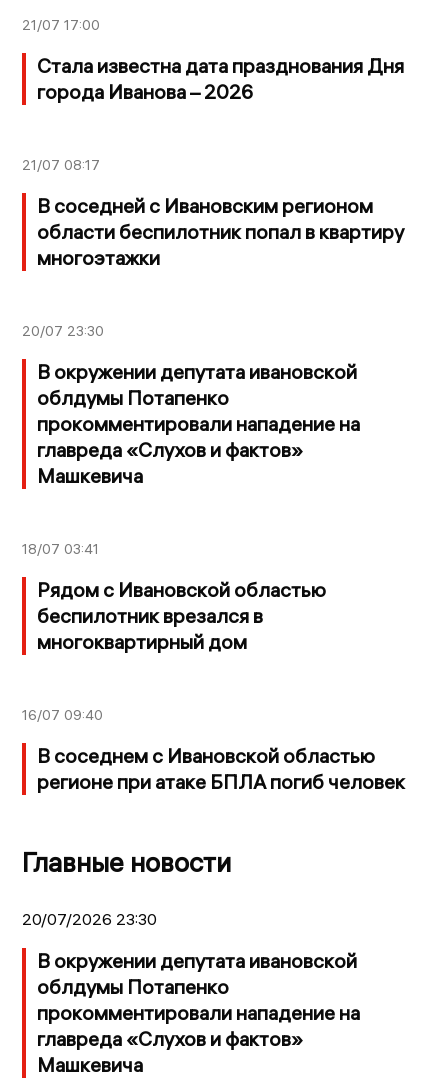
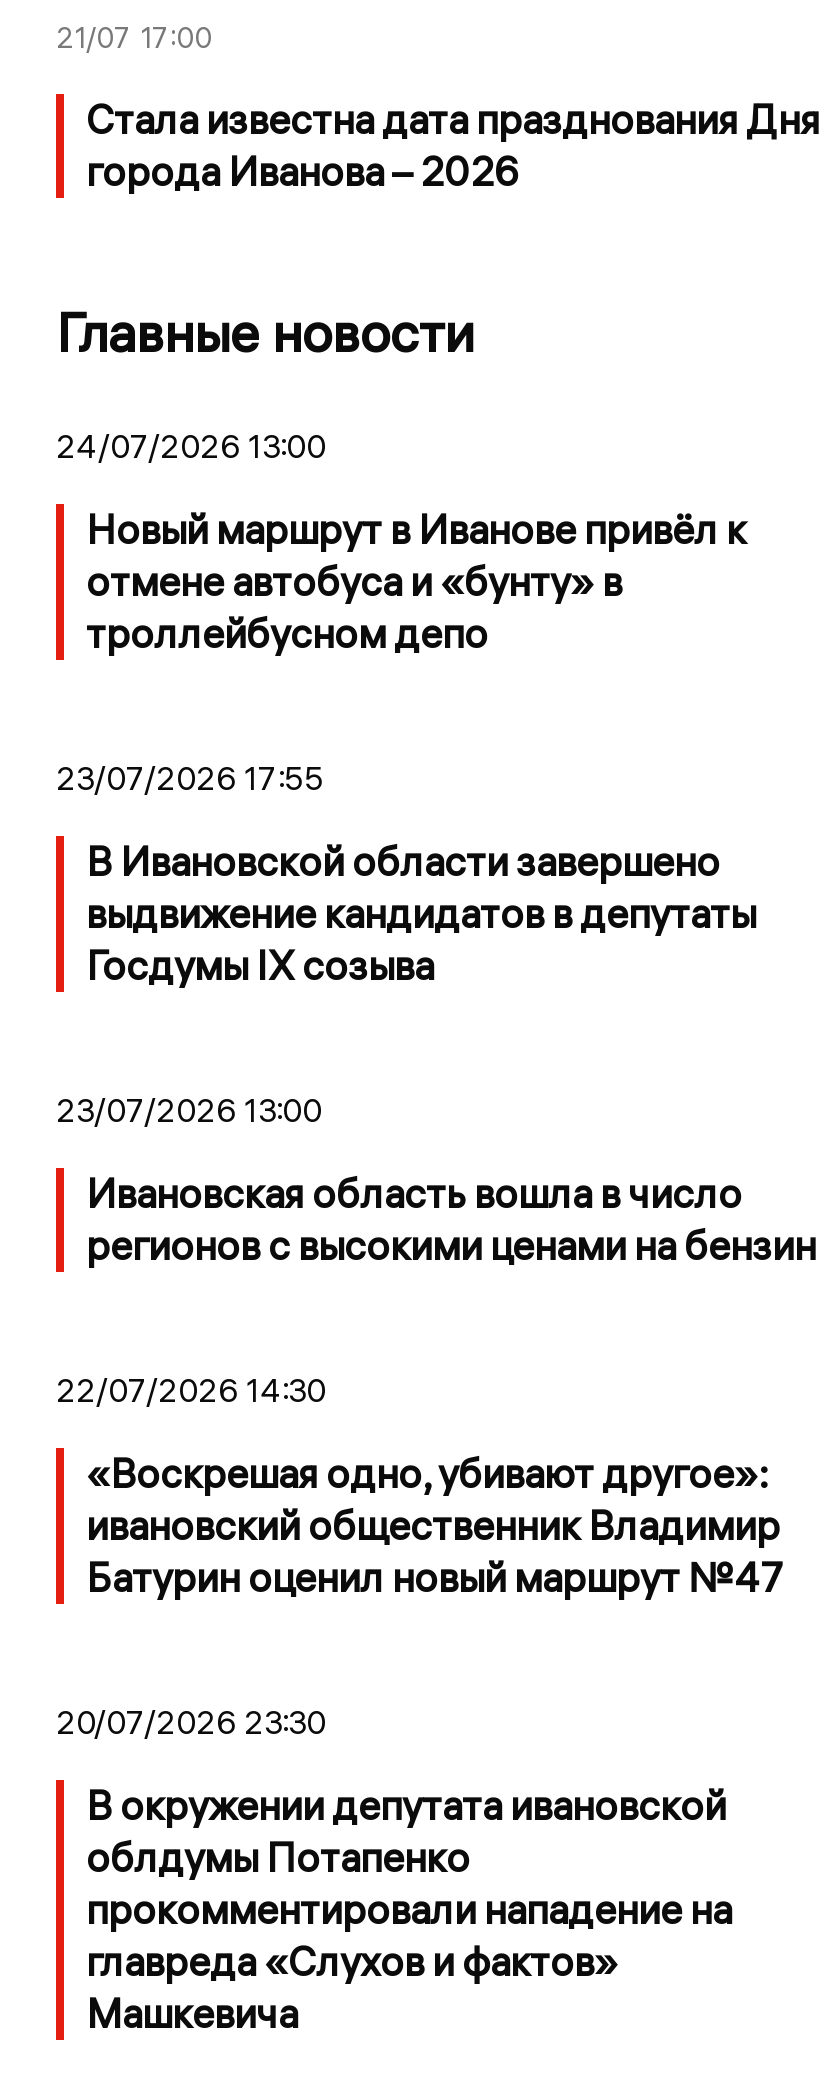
[22,156,405,794] 21/07 08:17 | В соседней с Ивановским регионом | области беспилотник попал в квартиру | многоэтажки | 20/07 23:30 | В окружении депутата ивановской | облдумы Потапенко | прокомментировали нападение на | главреда «Слухов и фактов» | Машкевича | 18/07 03:41 | Рядом с Ивановской областью | беспилотник врезался в | многоквартирный дом | 16/07 09:40 | В соседнем с Ивановской областью | регионе при атаке БПЛА погиб человек -> none
moved [22,846,231,879] -> [56,299,474,365]: Главные новости
none -> [56,425,816,1601] 24/07/2026 13:00 | Новый маршрут в Иванове привёл к | отмене автобуса и «бунту» в | троллейбусном депо | 23/07/2026 17:55 | В Ивановской области завершено | выдвижение кандидатов в депутаты | Госдумы IX созыва | 23/07/2026 13:00 | Ивановская область вошла в число | регионов с высокими ценами на бензин | 22/07/2026 14:30 | «Воскрешая одно, убивают другое»: | ивановский общественник Владимир | Батурин оценил новый маршрут №47

